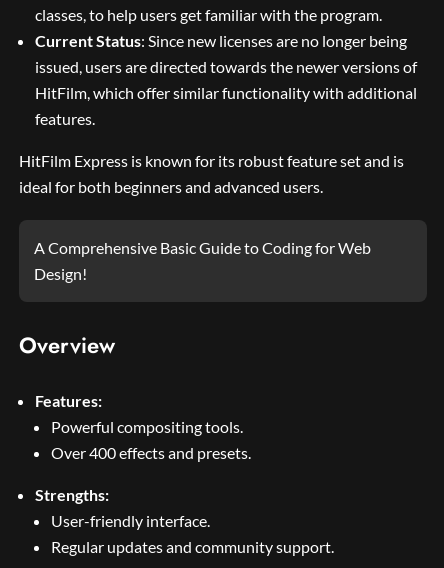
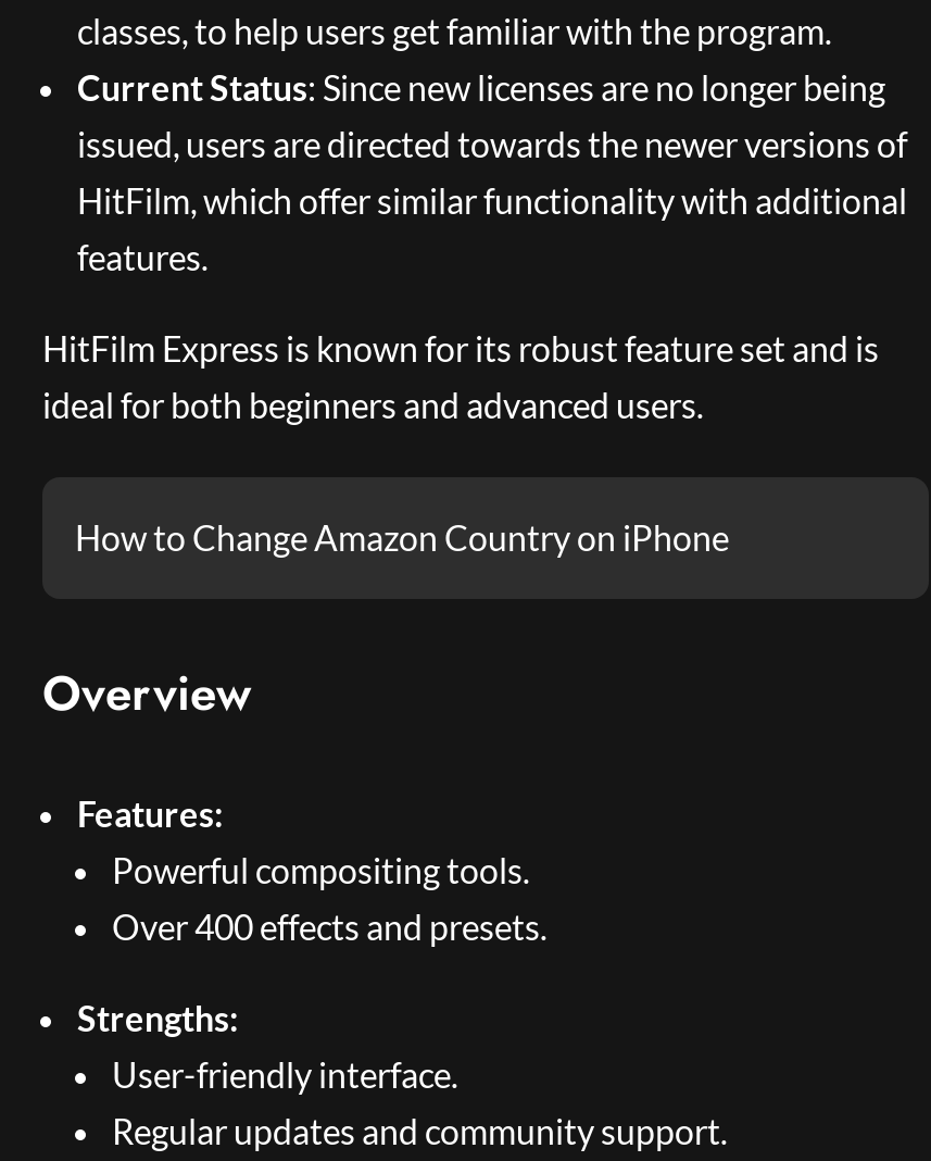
[34,238,371,283] A Comprehensive Basic Guide to Coding for Web | Design! -> [75,516,729,557] How to Change Amazon Country on iPhone

